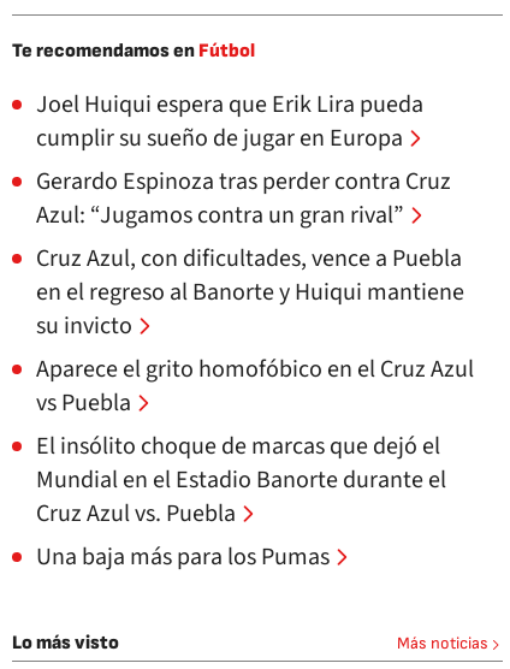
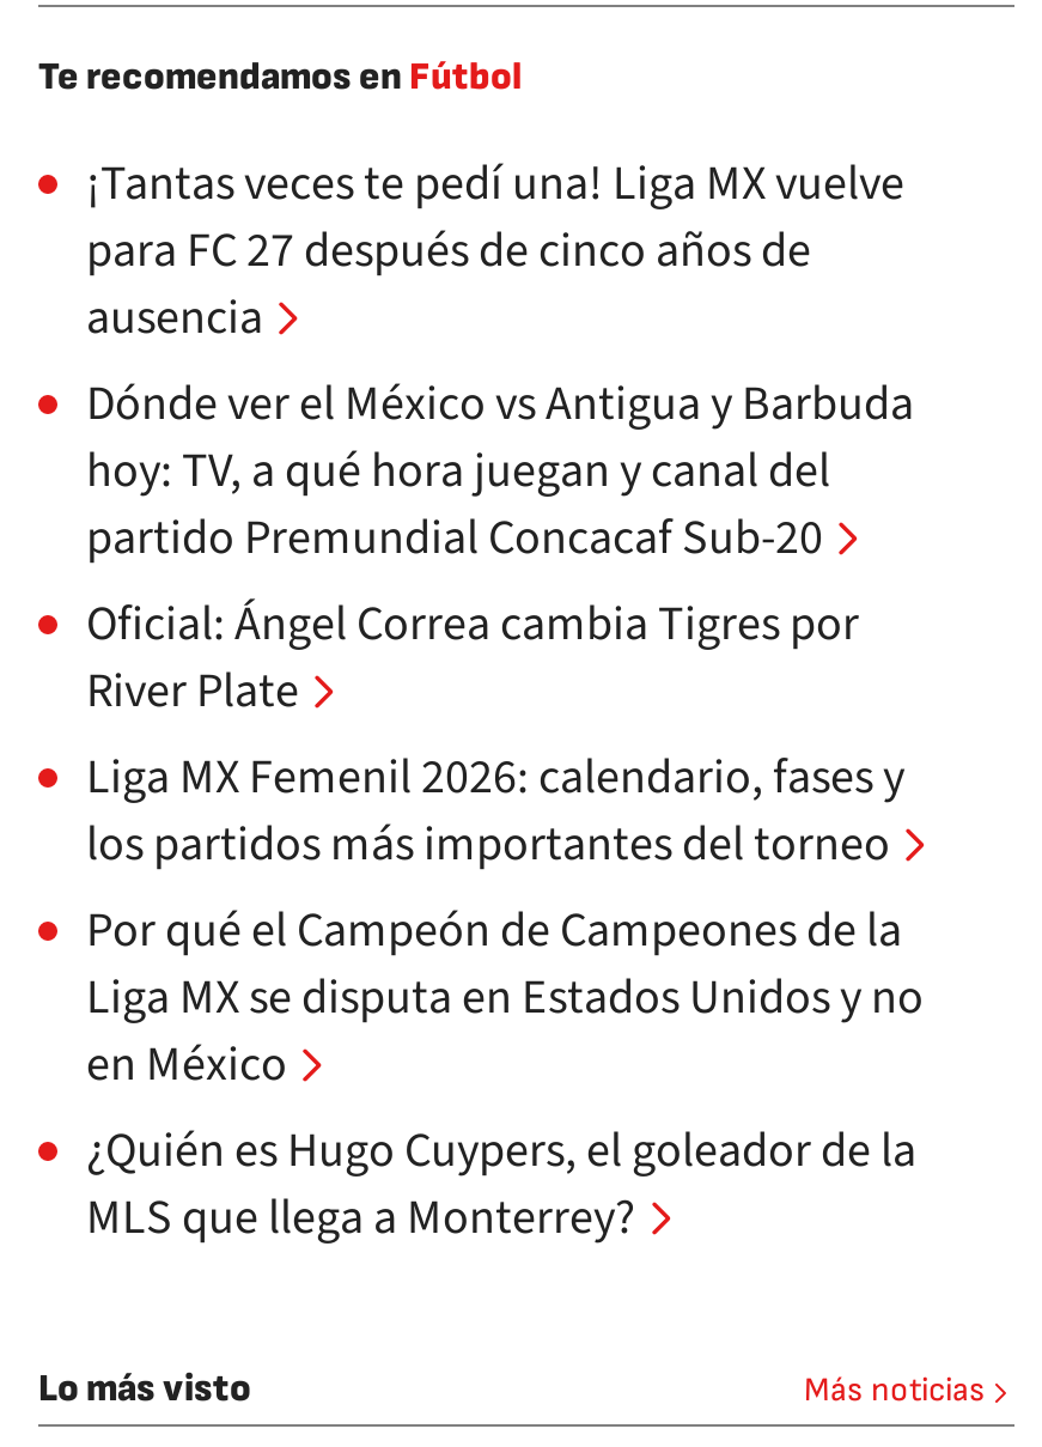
[36,88,474,574] Joel Huiqui espera que Erik Lira pueda | cumplir su sueño de jugar en Europa | Gerardo Espinoza tras perder contra Cruz | Azul: “Jugamos contra un gran rival” | Cruz Azul, con dificultades, vence a Puebla | en el regreso al Banorte y Huiqui mantiene | su invicto | Aparece el grito homofóbico en el Cruz Azul | vs Puebla | El insólito choque de marcas que dejó el | Mundial en el Estadio Banorte durante el | Cruz Azul vs. Puebla | Una baja más para los Pumas -> [86,151,924,1252] ¡Tantas veces te pedí una! Liga MX vuelve | para FC 27 después de cinco años de | ausencia | Dónde ver el México vs Antigua y Barbuda | hoy: TV, a qué hora juegan y canal del | partido Premundial Concacaf Sub-20 | Oficial: Ángel Correa cambia Tigres por | River Plate | Liga MX Femenil 2026: calendario, fases y | los partidos más importantes del torneo | Por qué el Campeón de Campeones de la | Liga MX se disputa en Estados Unidos y no | en México | ¿Quién es Hugo Cuypers, el goleador de la | MLS que llega a Monterrey?

